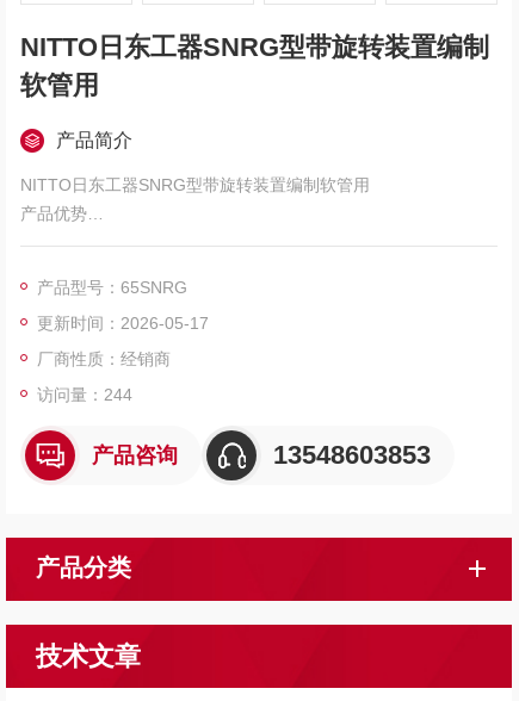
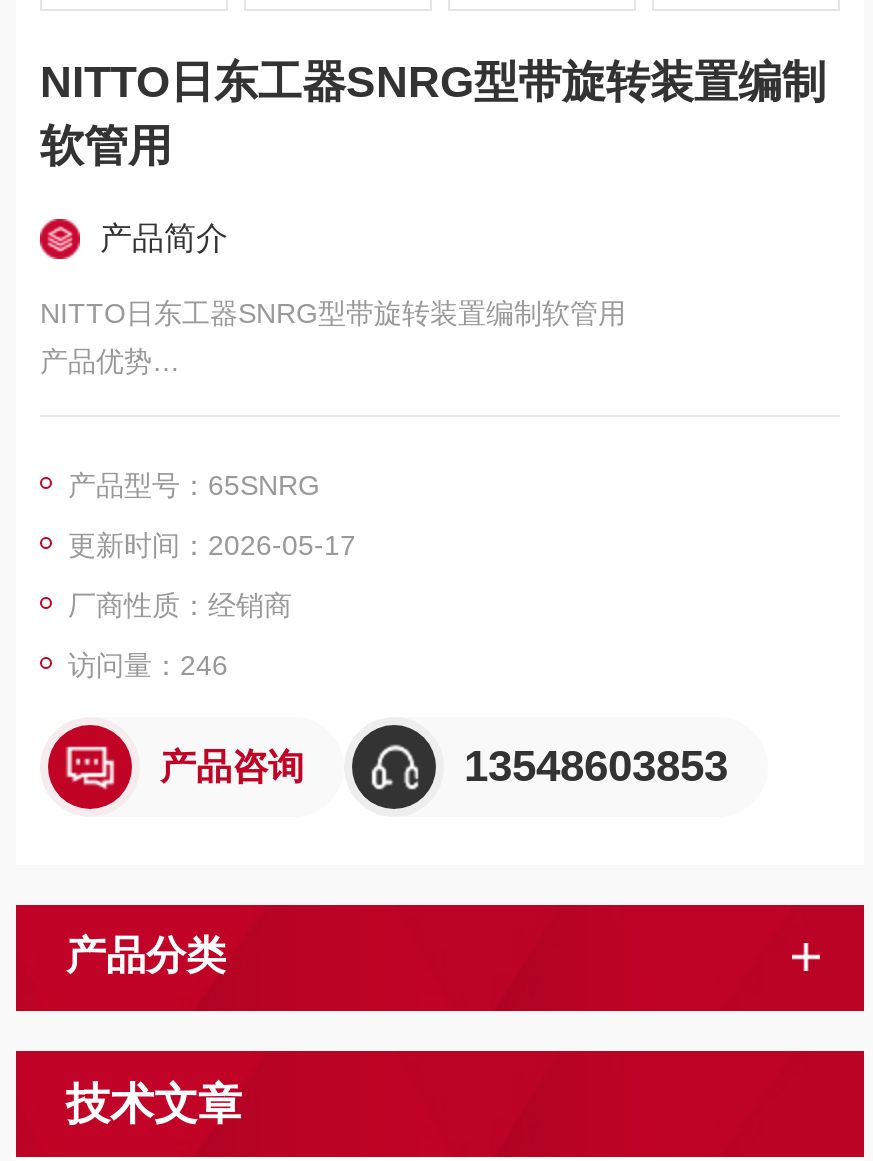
[37,385,132,404] 访问量：244 -> [68,649,228,681] 访问量：246

